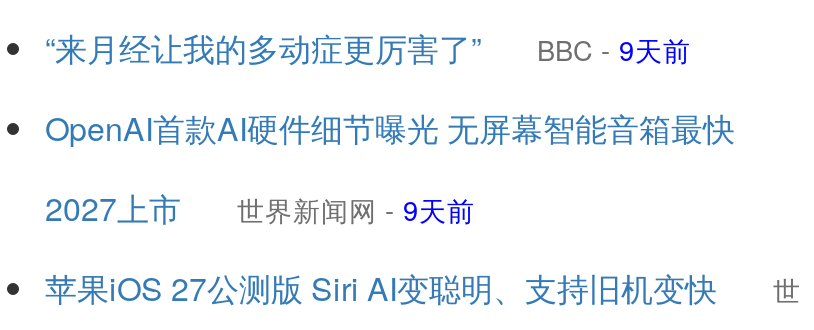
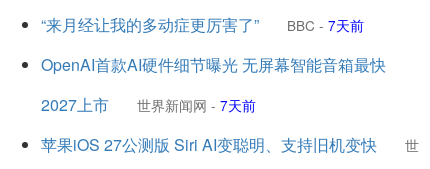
[45,25,691,71] “来月经让我的多动症更厉害了” BBC - 9天前 -> [41,13,364,36] “来月经让我的多动症更厉害了” BBC - 7天前
[237,189,475,229] 世界新闻网 - 9天前 -> [137,95,256,115] 世界新闻网 - 7天前

